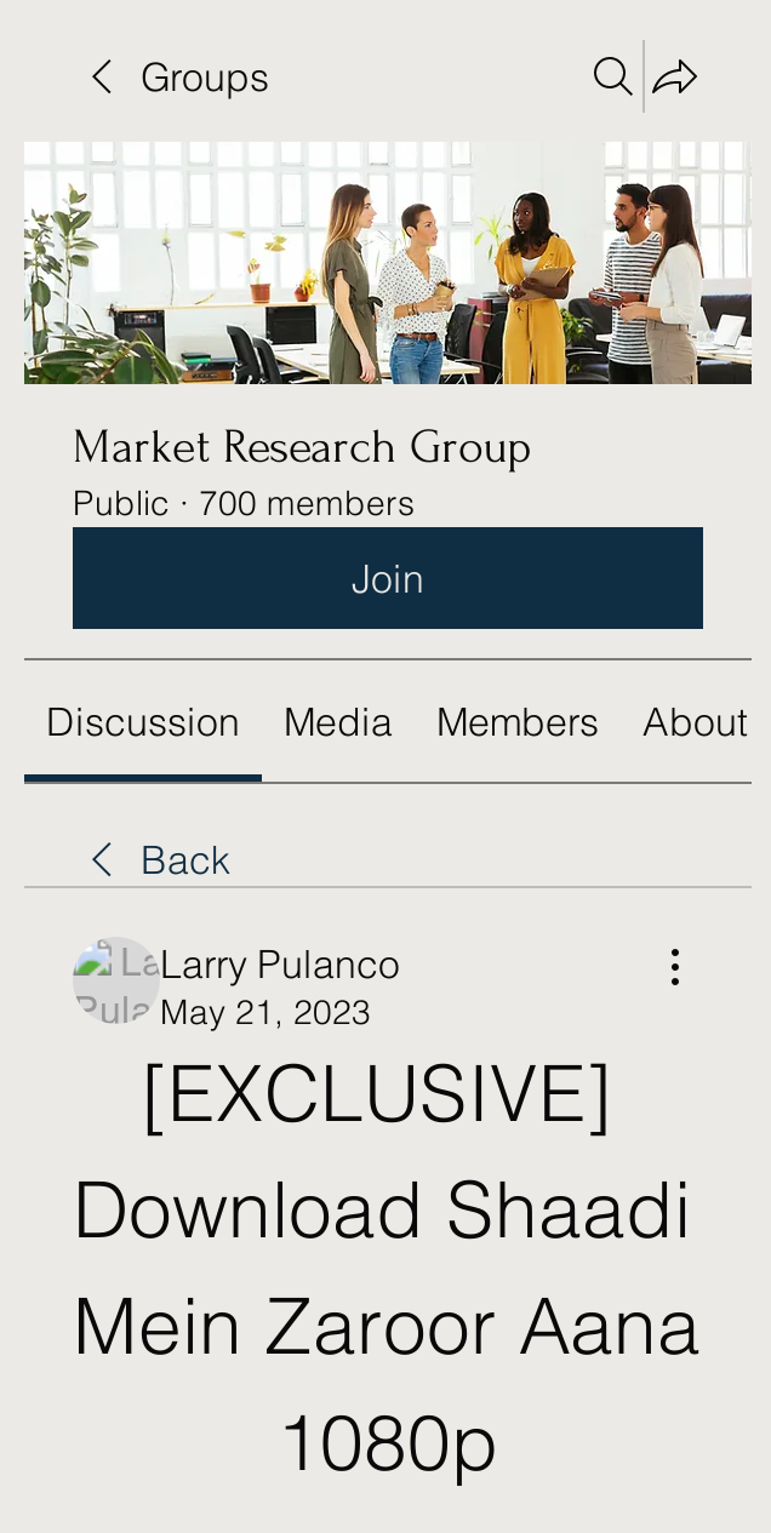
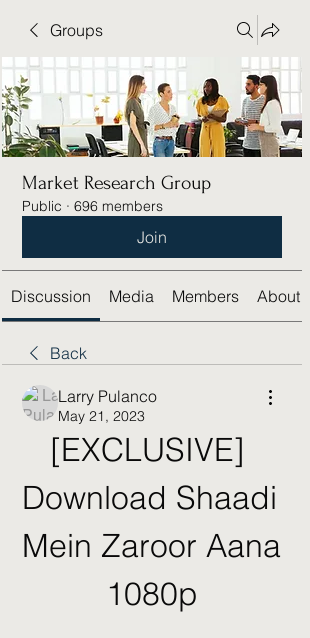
[73,481,415,525] Public · 700 members -> [22,197,163,215] Public · 696 members

